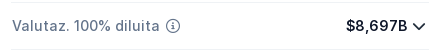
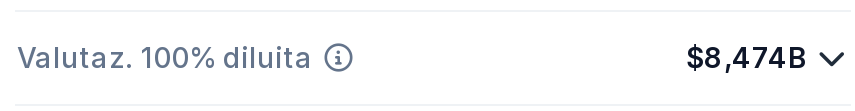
[345,17,406,34] $8,697B -> [686,40,806,74] $8,474B

